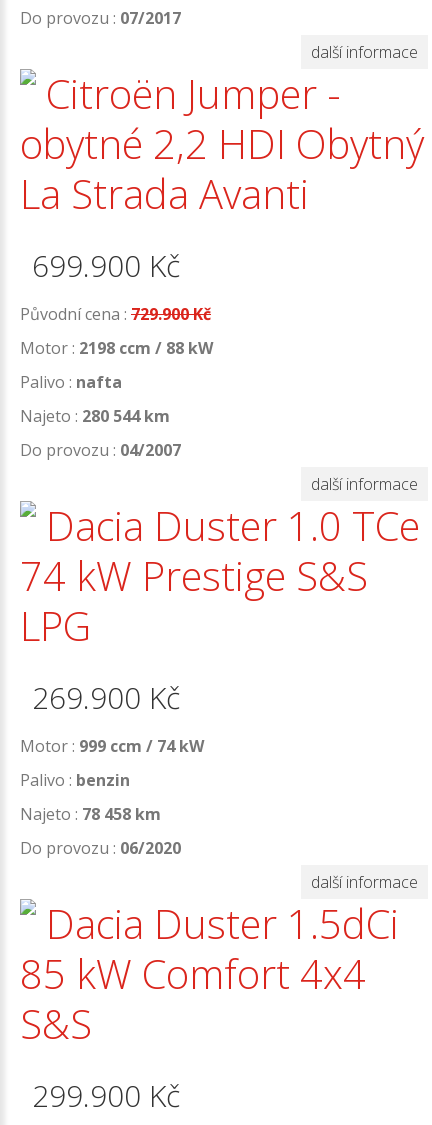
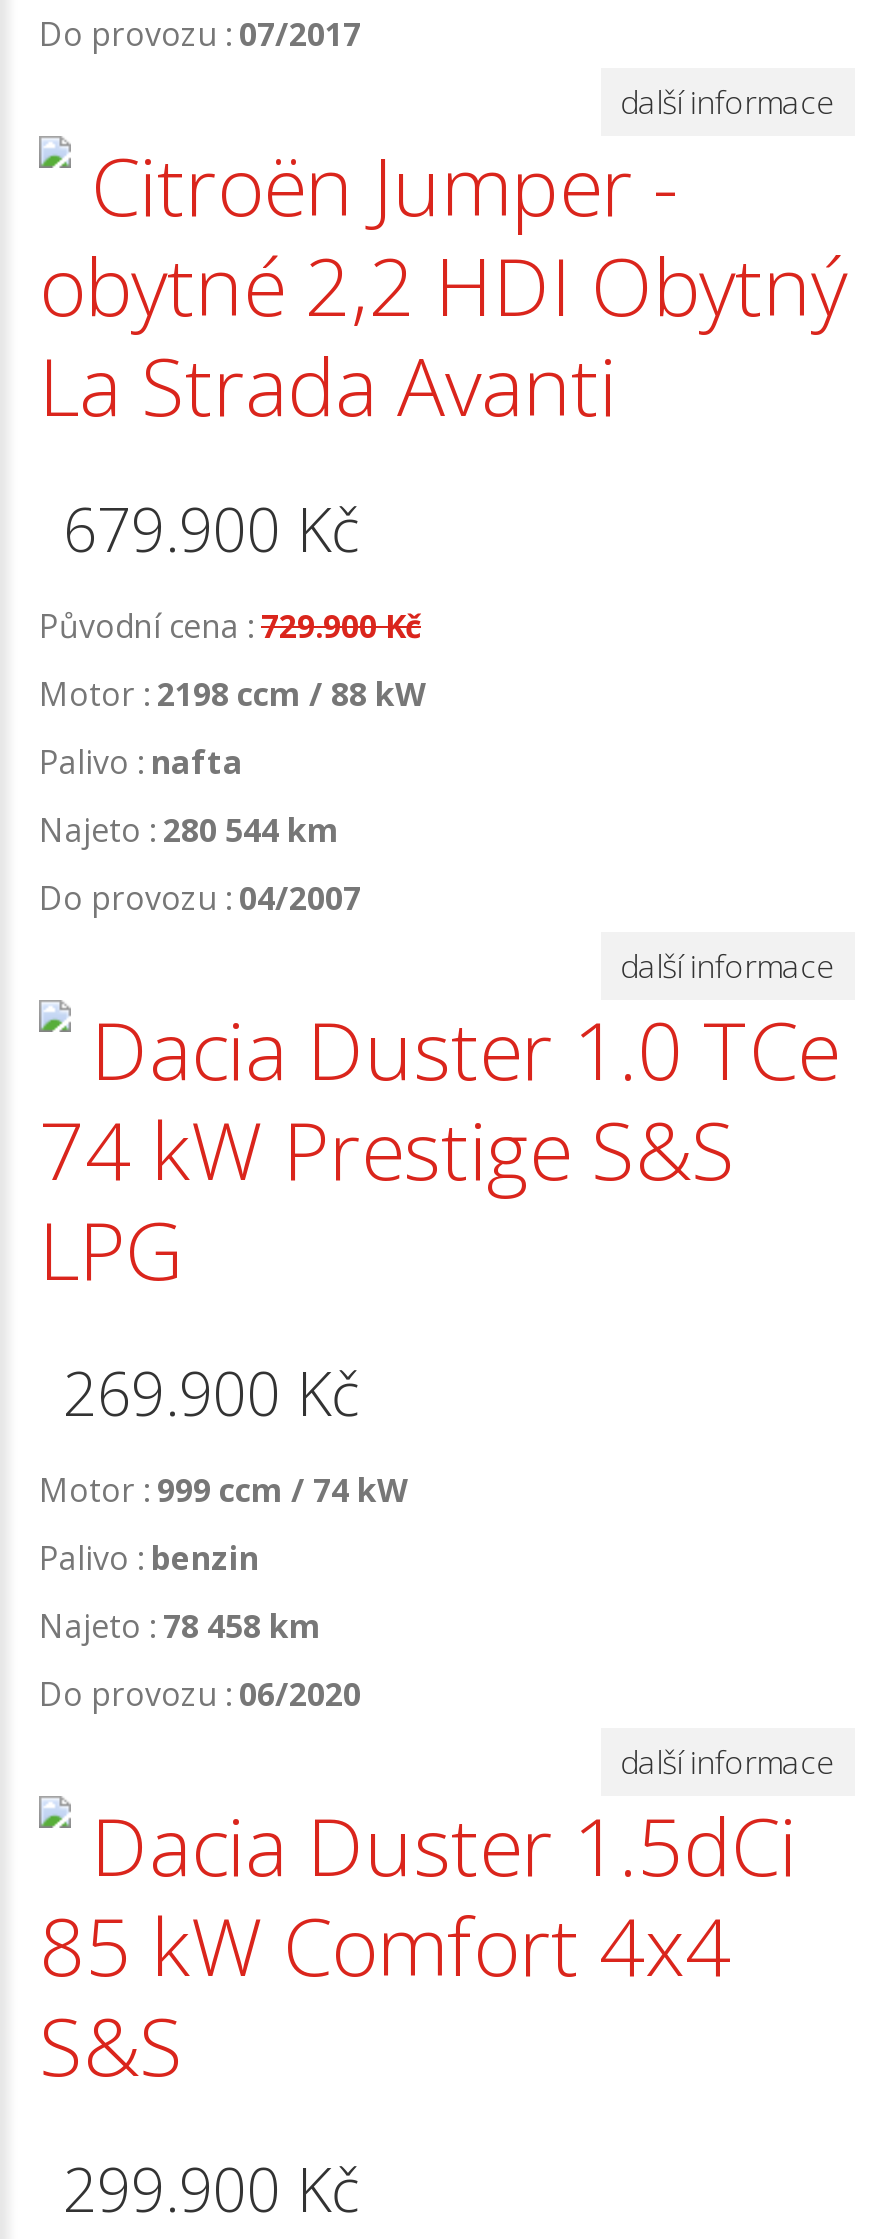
[32,245,180,286] 699.900 Kč -> [63,487,359,569] 679.900 Kč

